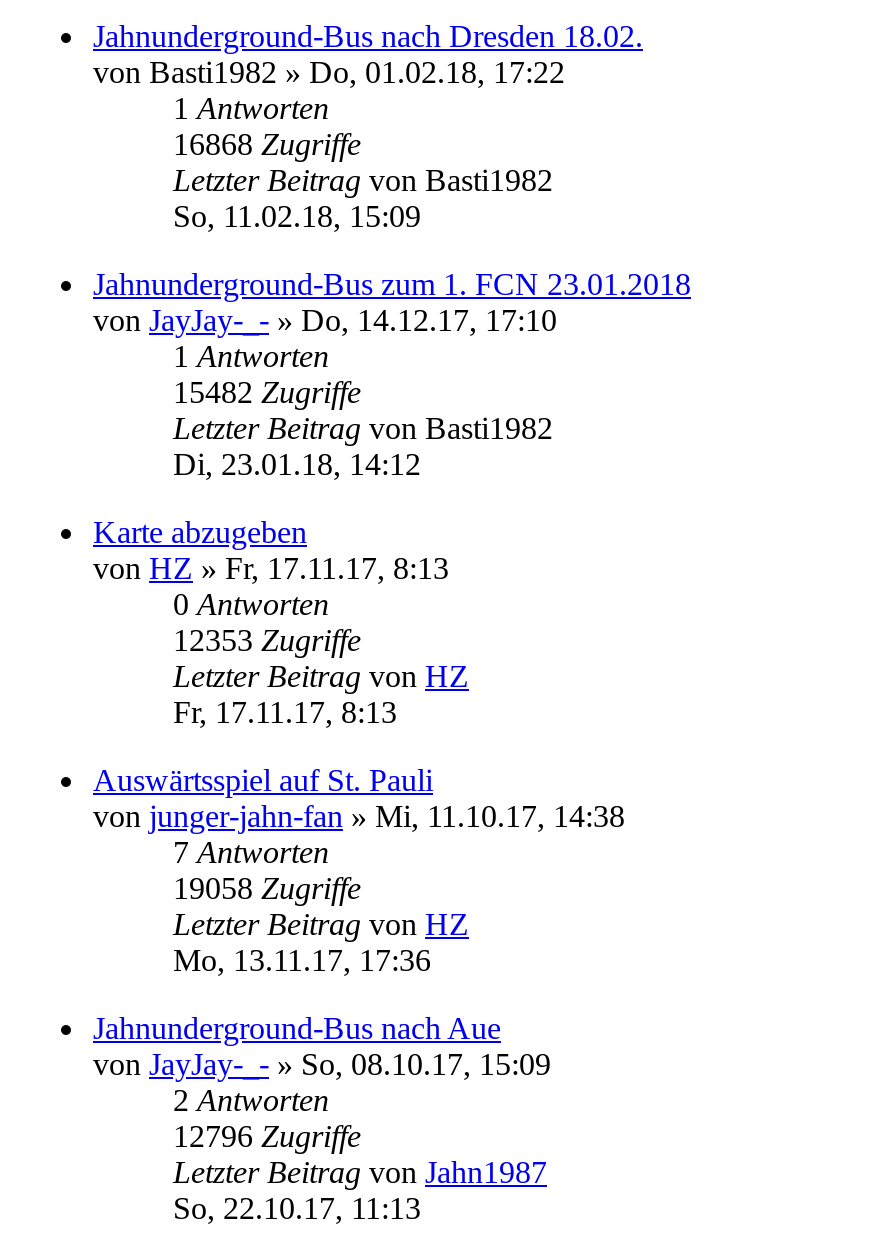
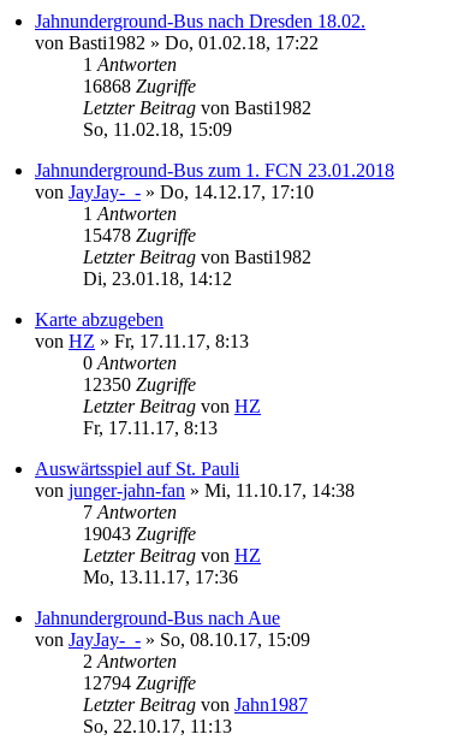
[173,375,361,409] 15482 Zugriffe -> [83,225,196,245] 15478 Zugriffe
[173,623,361,657] 12353 Zugriffe -> [83,374,196,394] 12350 Zugriffe
[173,871,361,905] 19058 Zugriffe -> [83,523,196,544] 19043 Zugriffe
[173,1119,361,1153] 12796 Zugriffe -> [83,672,196,693] 12794 Zugriffe

